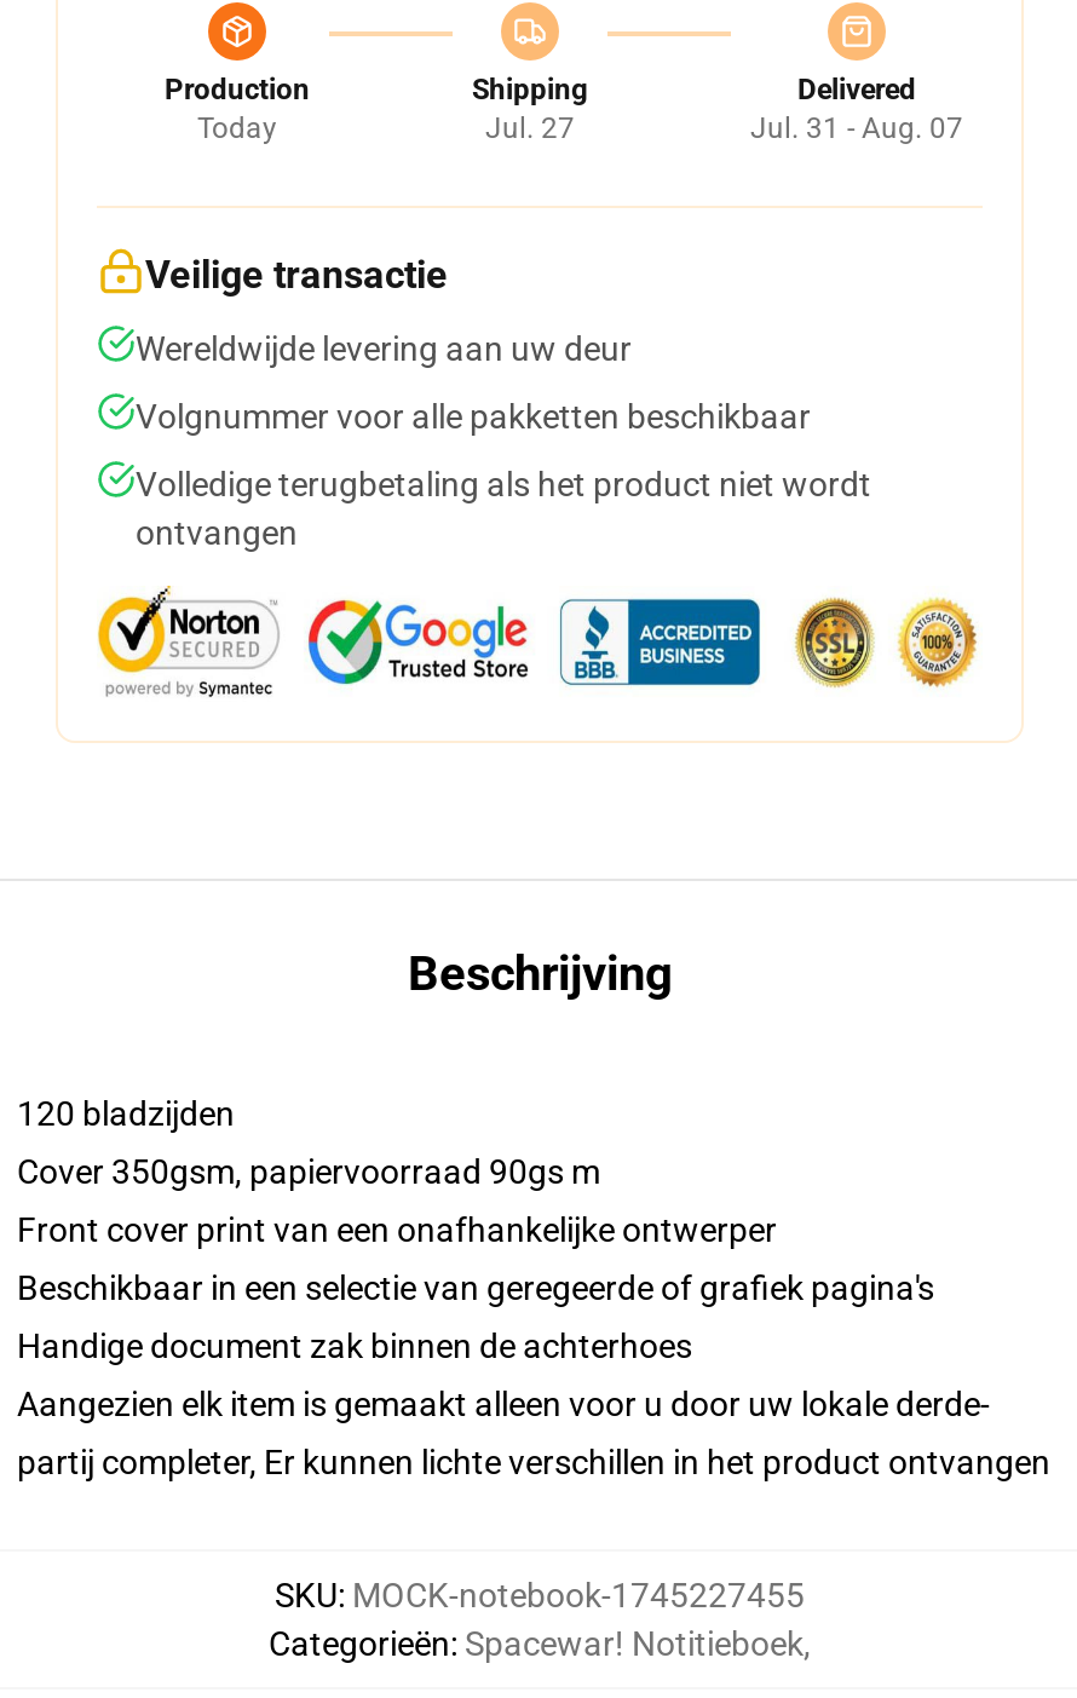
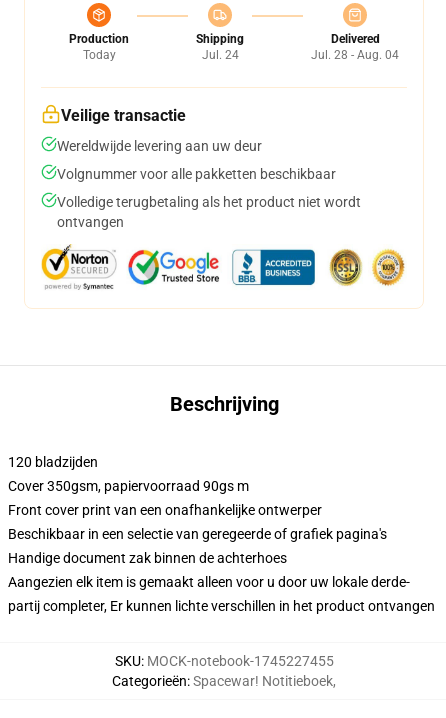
[485,111,575,145] Jul. 27 -> [201,48,238,62] Jul. 24
[750,111,963,145] Jul. 31 - Aug. 07 -> [311,48,399,62] Jul. 28 - Aug. 04

